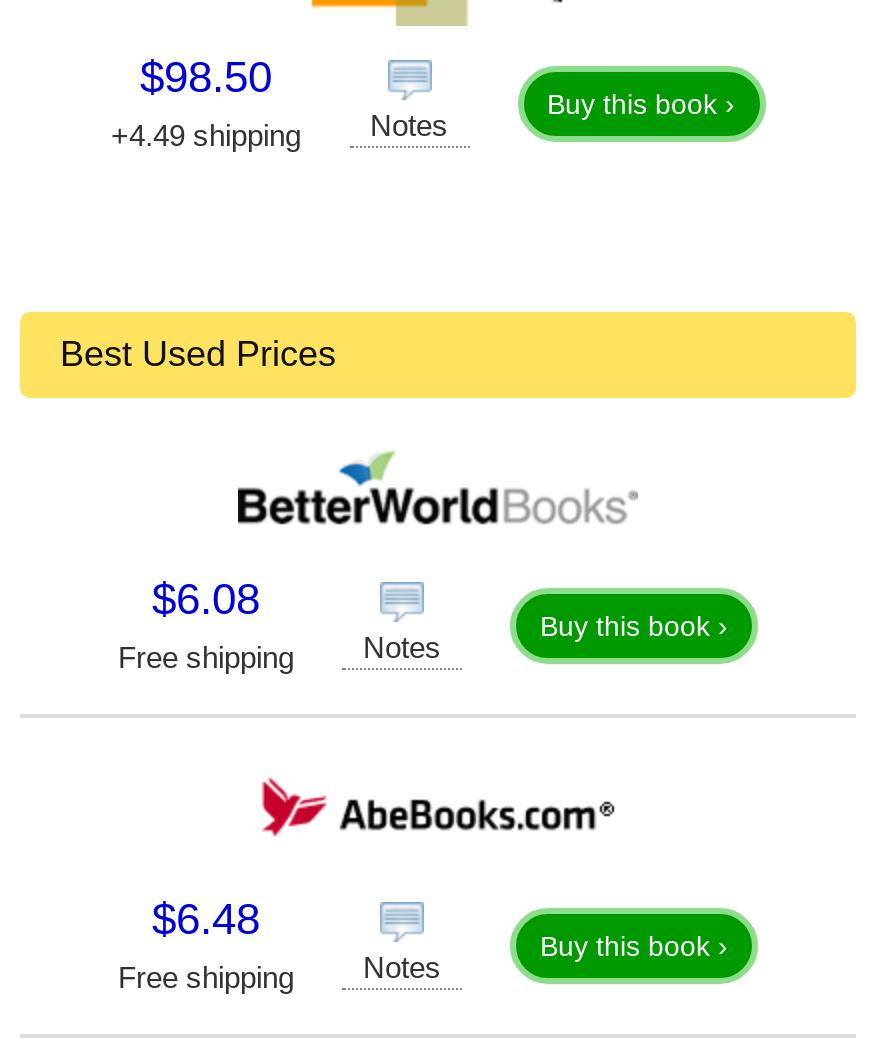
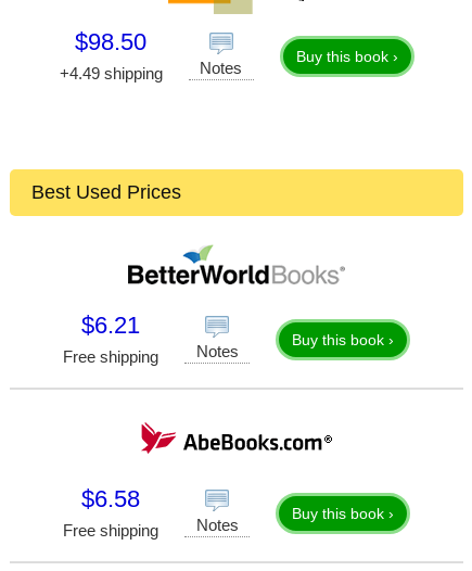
[152,574,260,624] $6.08 -> [81,312,140,339] $6.21
[152,894,260,944] $6.48 -> [81,485,140,512] $6.58

